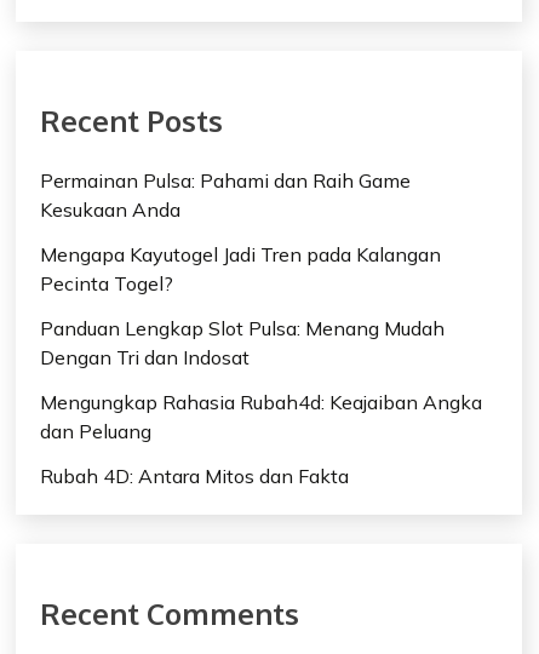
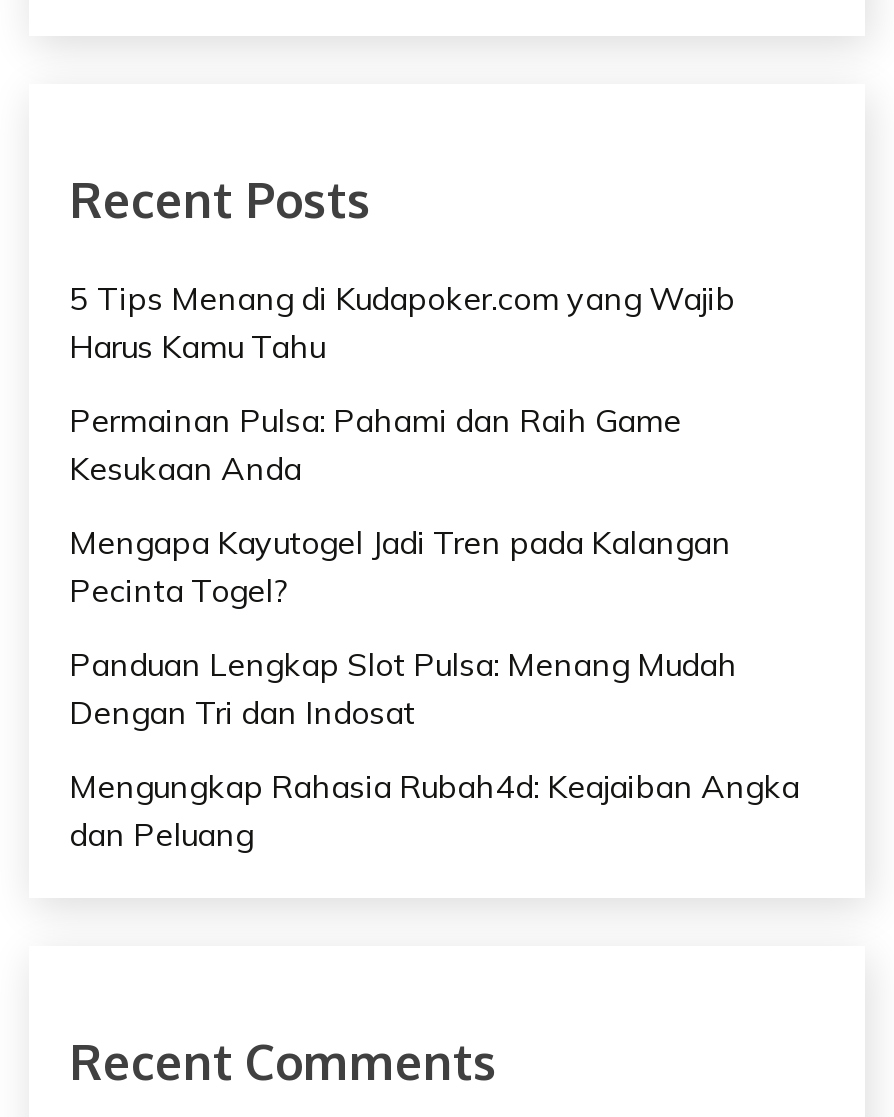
none -> [69,279,735,367] 5 Tips Menang di Kudapoker.com yang Wajib | Harus Kamu Tahu
moved [40,169,482,443] -> [69,400,799,853]: Permainan Pulsa: Pahami dan Raih Game | Kesukaan Anda | Mengapa Kayutogel Jadi Tren pada Kalangan | Pecinta Togel? | Panduan Lengkap Slot Pulsa: Menang Mudah | Dengan Tri dan Indosat | Mengungkap Rahasia Rubah4d: Keajaiban Angka | dan Peluang
[40,463,349,488] Rubah 4D: Antara Mitos dan Fakta -> none

